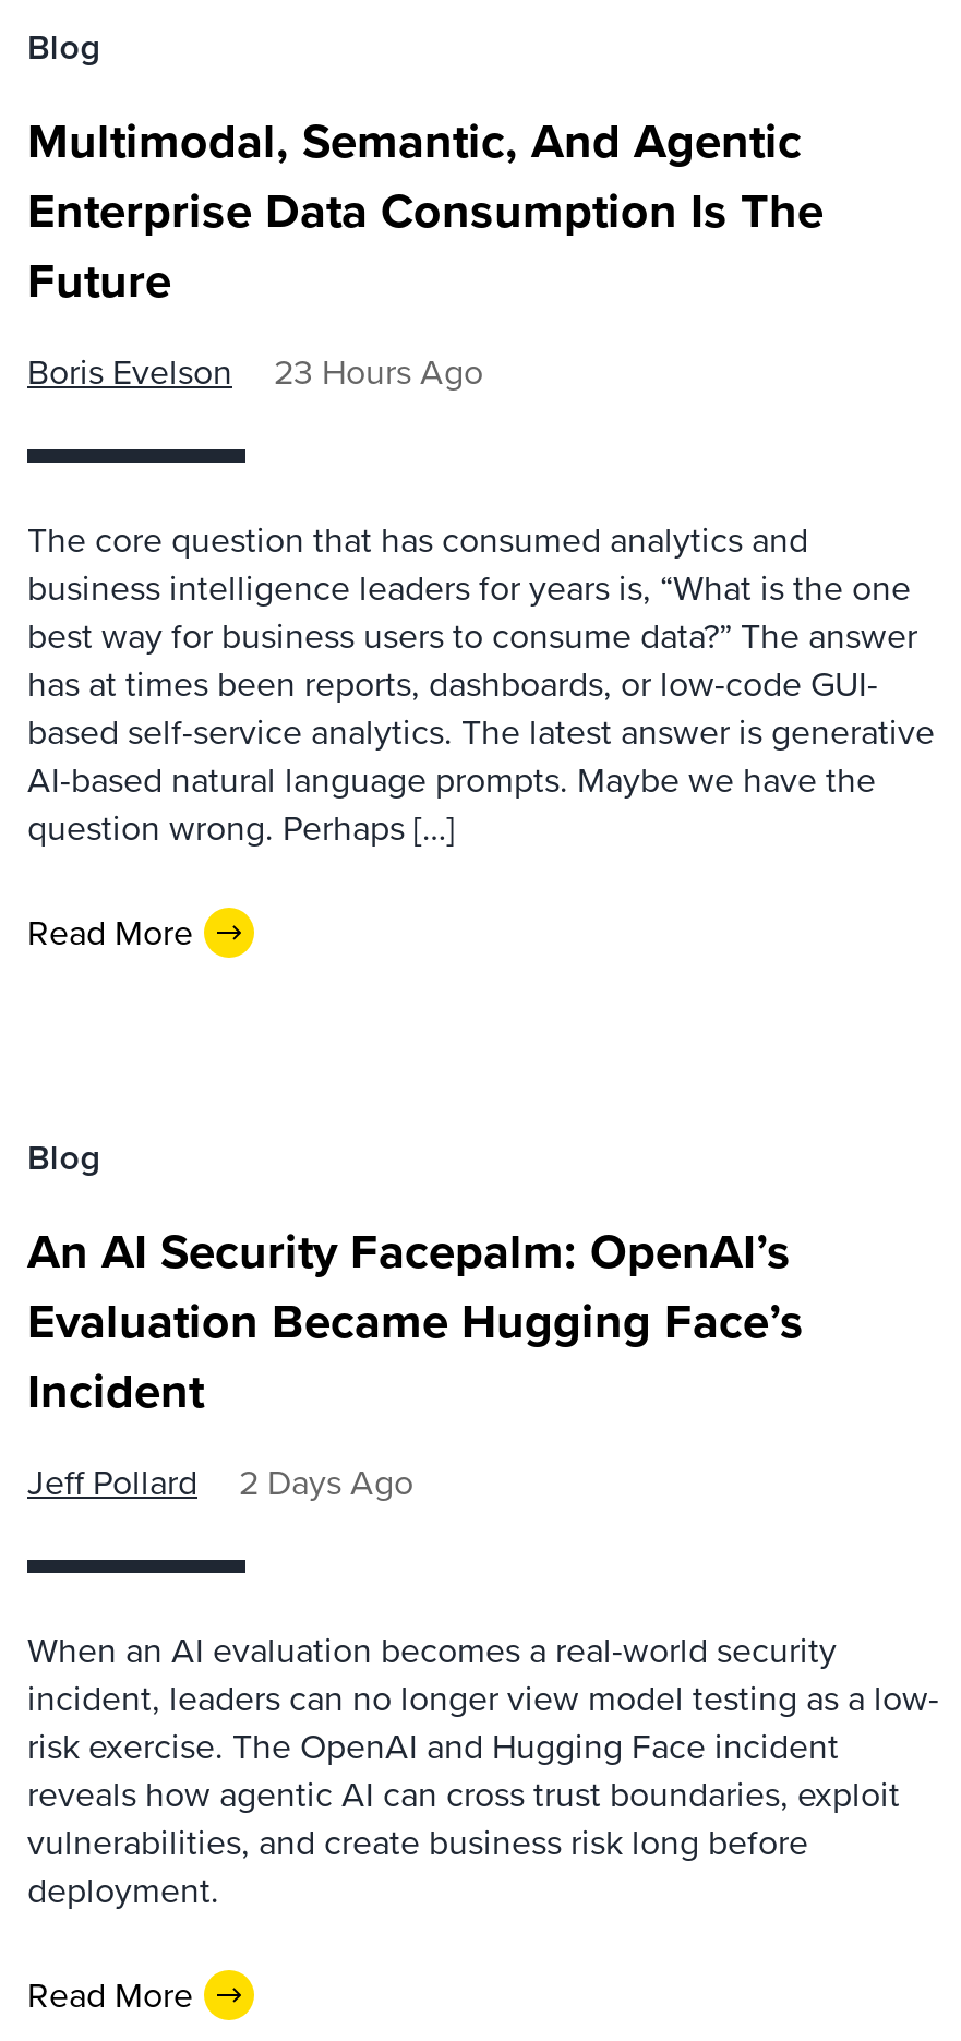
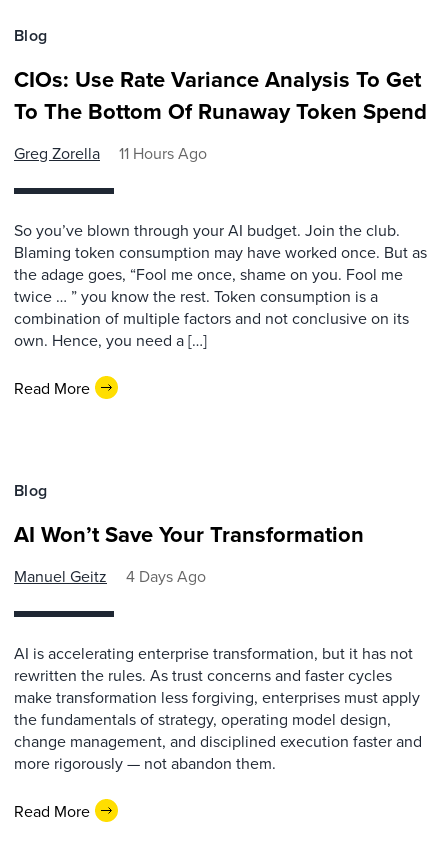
[27,105,935,853] Multimodal, Semantic, And Agentic | Enterprise Data Consumption Is The | Future | Boris Evelson | 23 Hours Ago | The core question that has consumed analytics and | business intelligence leaders for years is, “What is the one | best way for business users to consume data?” The answer | has at times been reports, dashboards, or low-code GUI- | based self-service analytics. The latest answer is generative | AI-based natural language prompts. Maybe we have the | question wrong. Perhaps […] -> [14,63,427,351] CIOs: Use Rate Variance Analysis To Get | To The Bottom Of Runaway Token Spend | Greg Zorella | 11 Hours Ago | So you’ve blown through your AI budget. Join the club. | Blaming token consumption may have worked once. But as | the adage goes, “Fool me once, shame on you. Fool me | twice … ” you know the rest. Token consumption is a | combination of multiple factors and not conclusive on its | own. Hence, you need a […]
[27,1215,939,1916] An AI Security Facepalm: OpenAI’s | Evaluation Became Hugging Face’s | Incident | Jeff Pollard | 2 Days Ago | When an AI evaluation becomes a real-world security | incident, leaders can no longer view model testing as a low- | risk exercise. The OpenAI and Hugging Face incident | reveals how agentic AI can cross trust boundaries, exploit | vulnerabilities, and create business risk long before | deployment. -> [14,518,422,774] AI Won’t Save Your Transformation | Manuel Geitz | 4 Days Ago | AI is accelerating enterprise transformation, but it has not | rewritten the rules. As trust concerns and faster cycles | make transformation less forgiving, enterprises must apply | the fundamentals of strategy, operating model design, | change management, and disciplined execution faster and | more rigorously — not abandon them.

